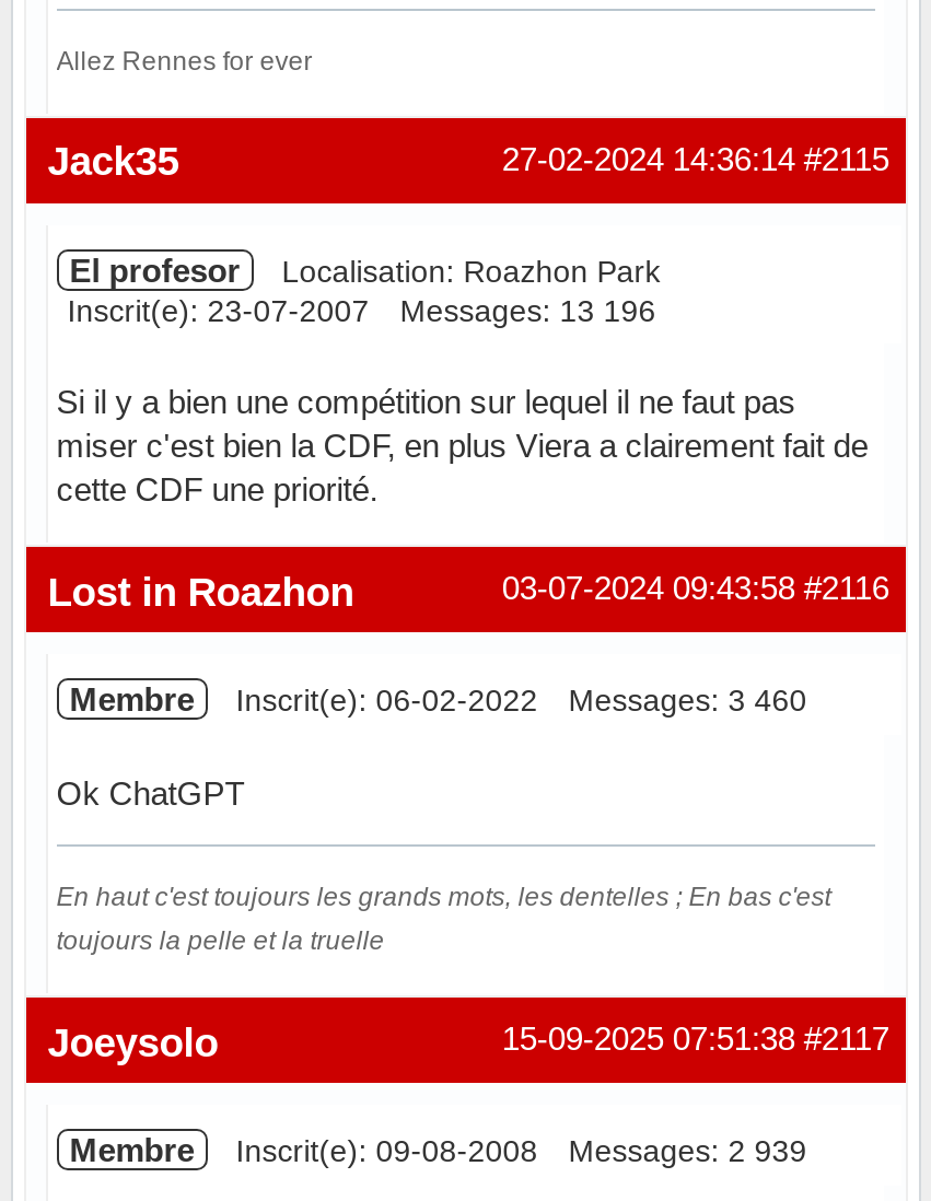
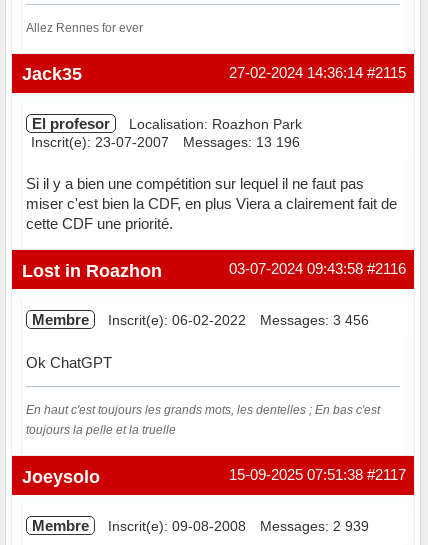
[69,680,807,717] Membre Inscrit(e): 06-02-2022 Messages: 3 460 -> [32,311,369,328] Membre Inscrit(e): 06-02-2022 Messages: 3 456

